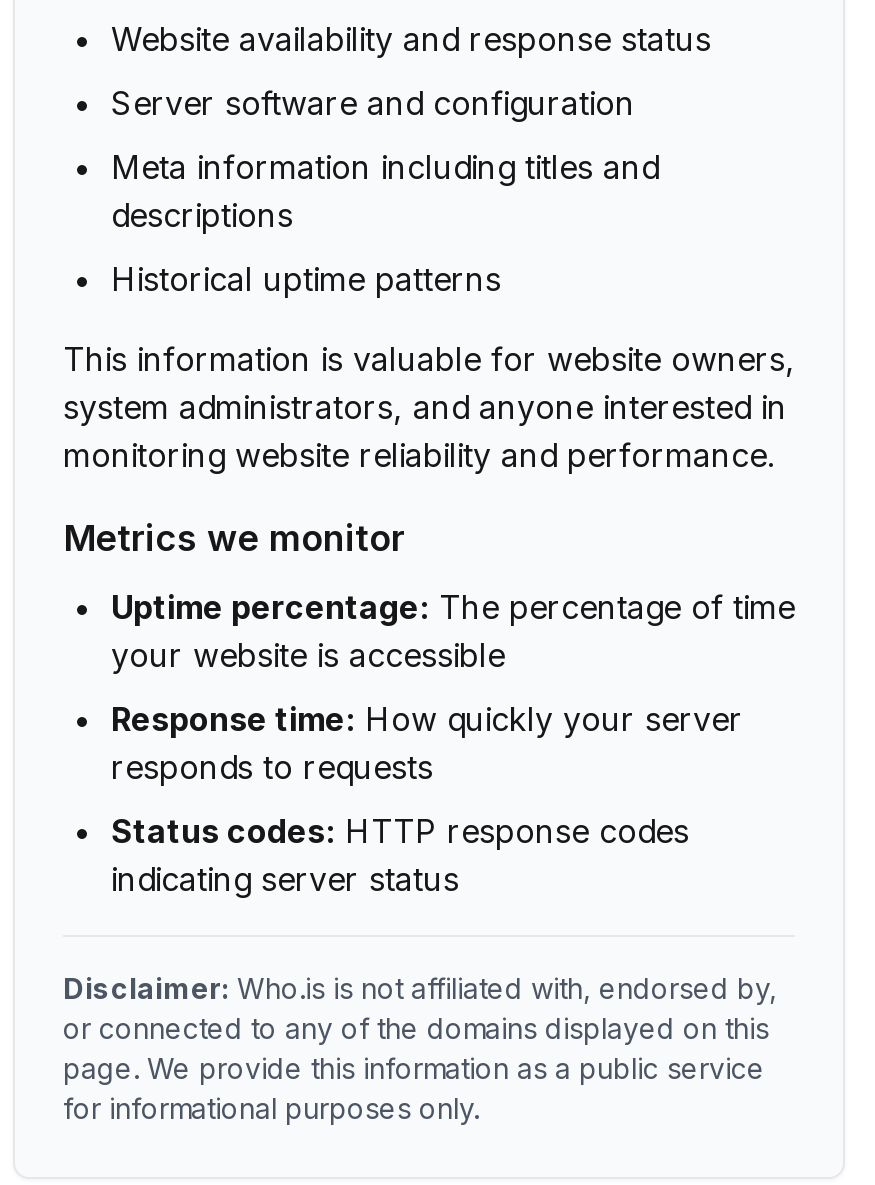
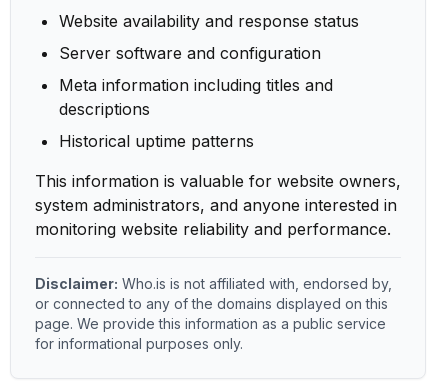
[63,517,795,899] Metrics we monitor | Uptime percentage: The percentage of time | your website is accessible | Response time: How quickly your server | responds to requests | Status codes: HTTP response codes | indicating server status -> none

